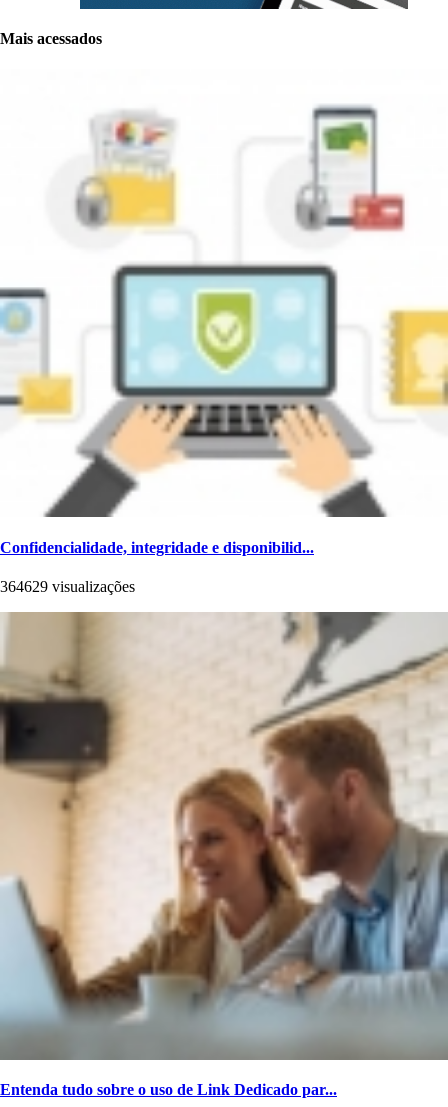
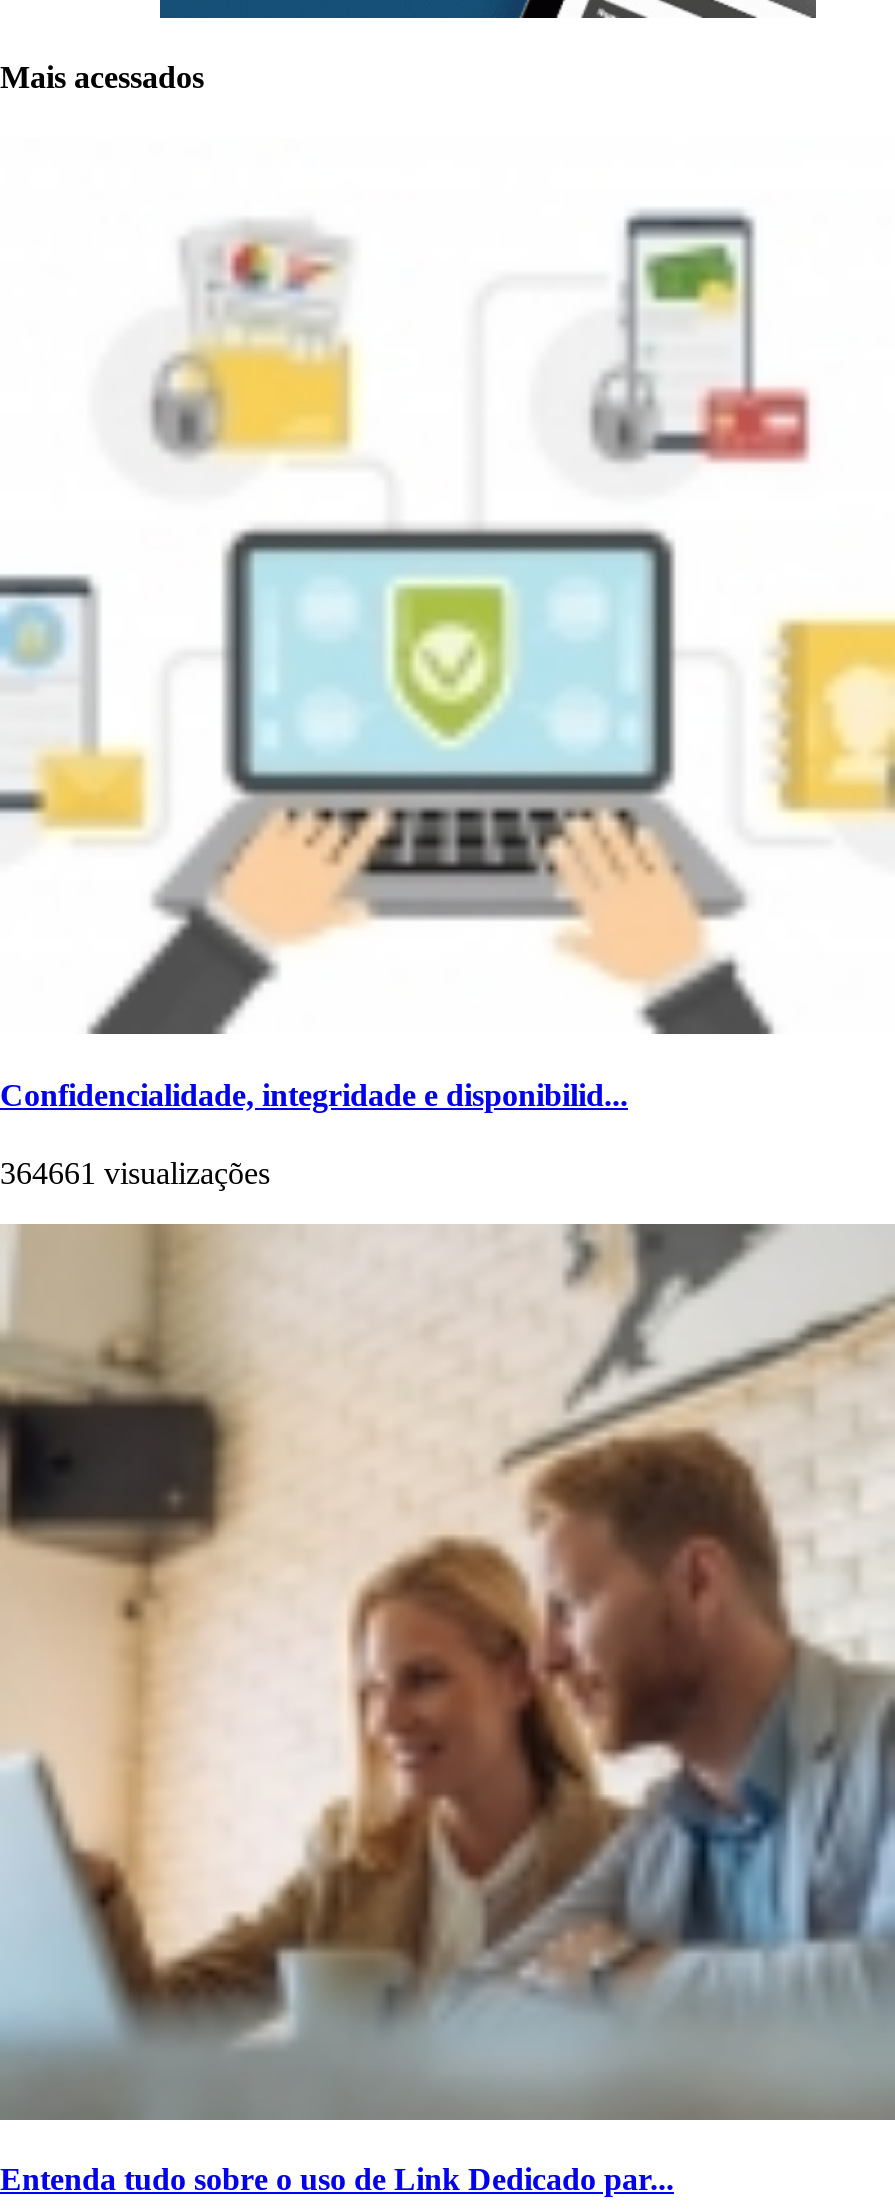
[0,578,135,595] 364629 visualizações -> [0,1156,270,1190] 364661 visualizações

